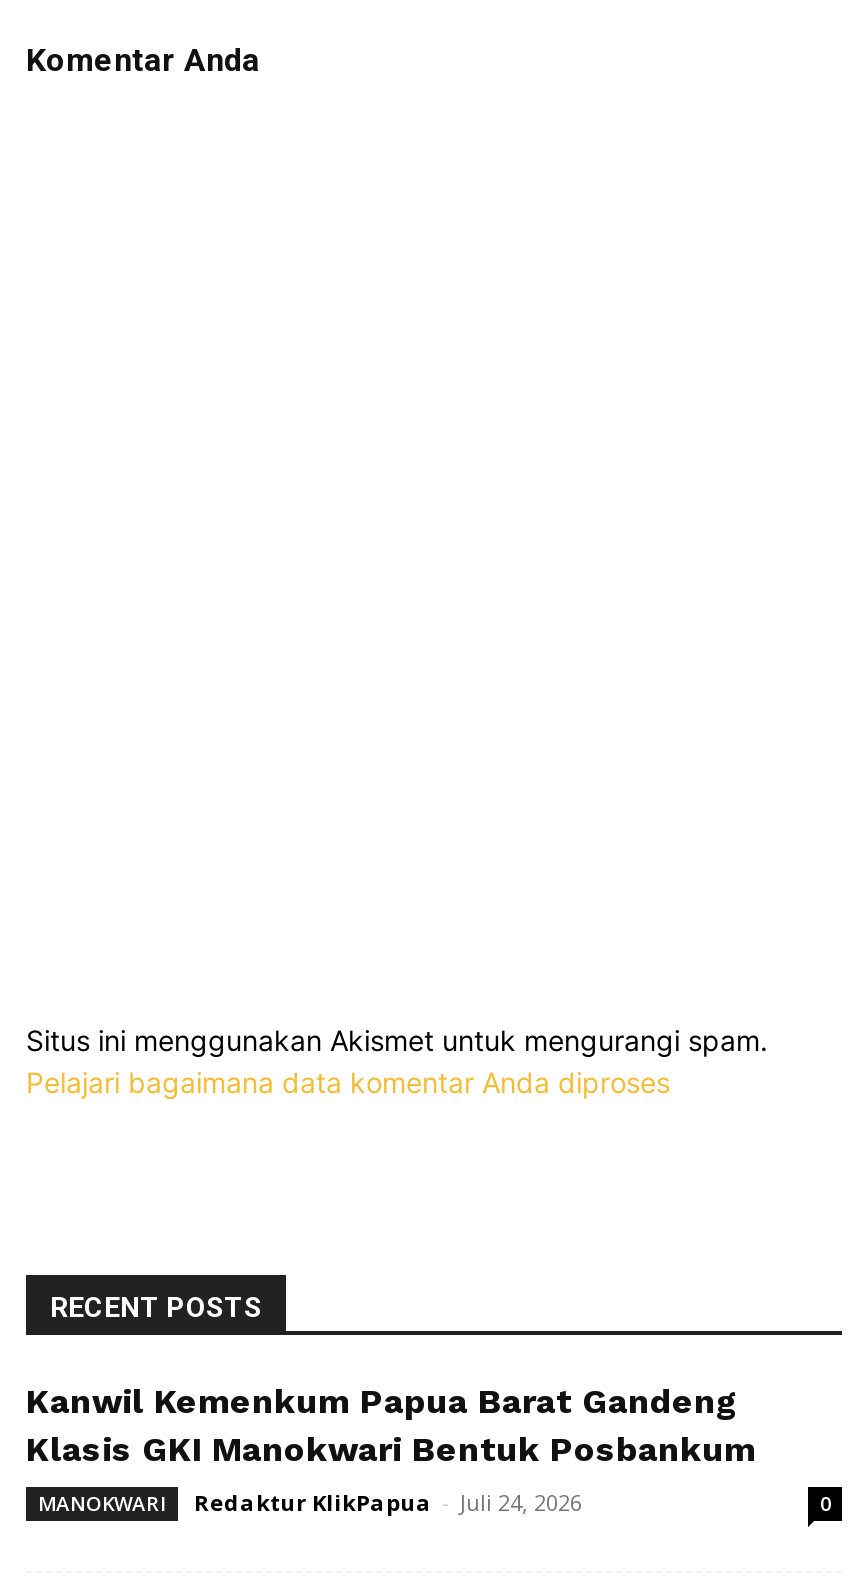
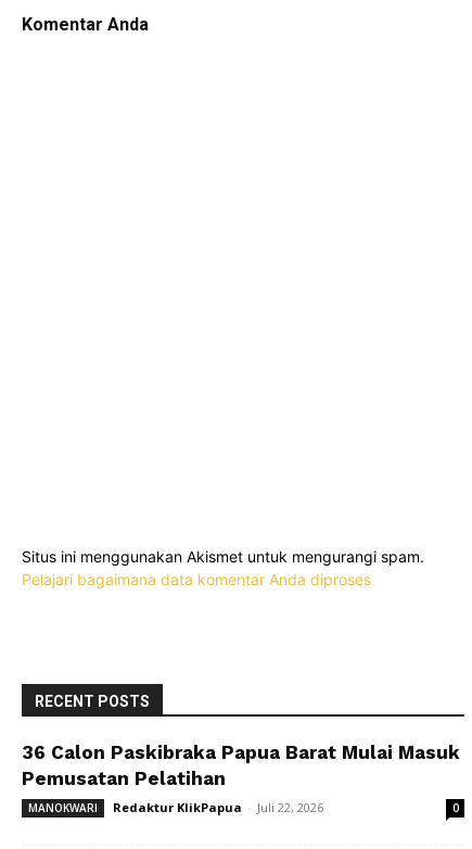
[26,1380,756,1468] Kanwil Kemenkum Papua Barat Gandeng | Klasis GKI Manokwari Bentuk Posbankum -> [22,742,460,789] 36 Calon Paskibraka Papua Barat Mulai Masuk | Pemusatan Pelatihan
[194,1486,582,1516] Redaktur KlikPapua - Juli 24, 2026 -> [113,799,323,815] Redaktur KlikPapua - Juli 22, 2026

